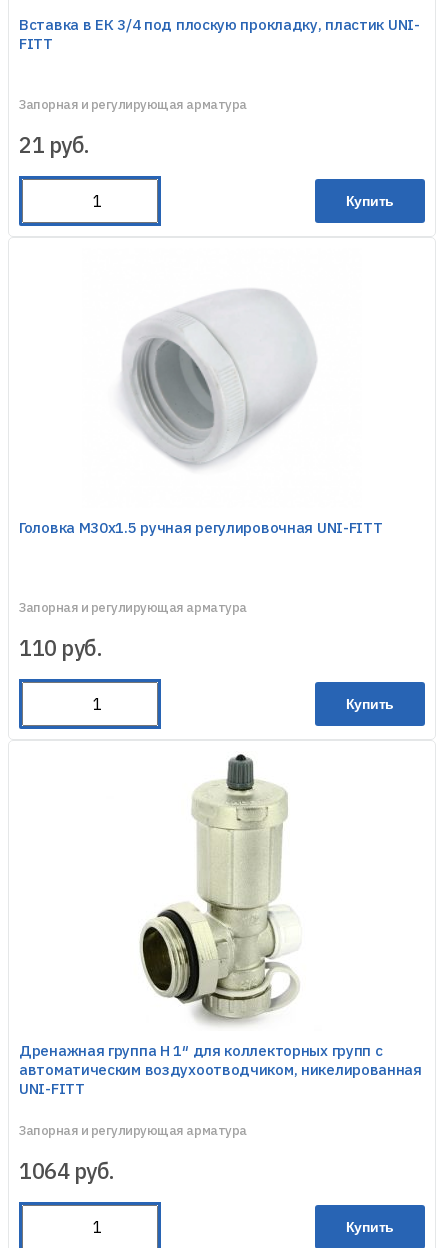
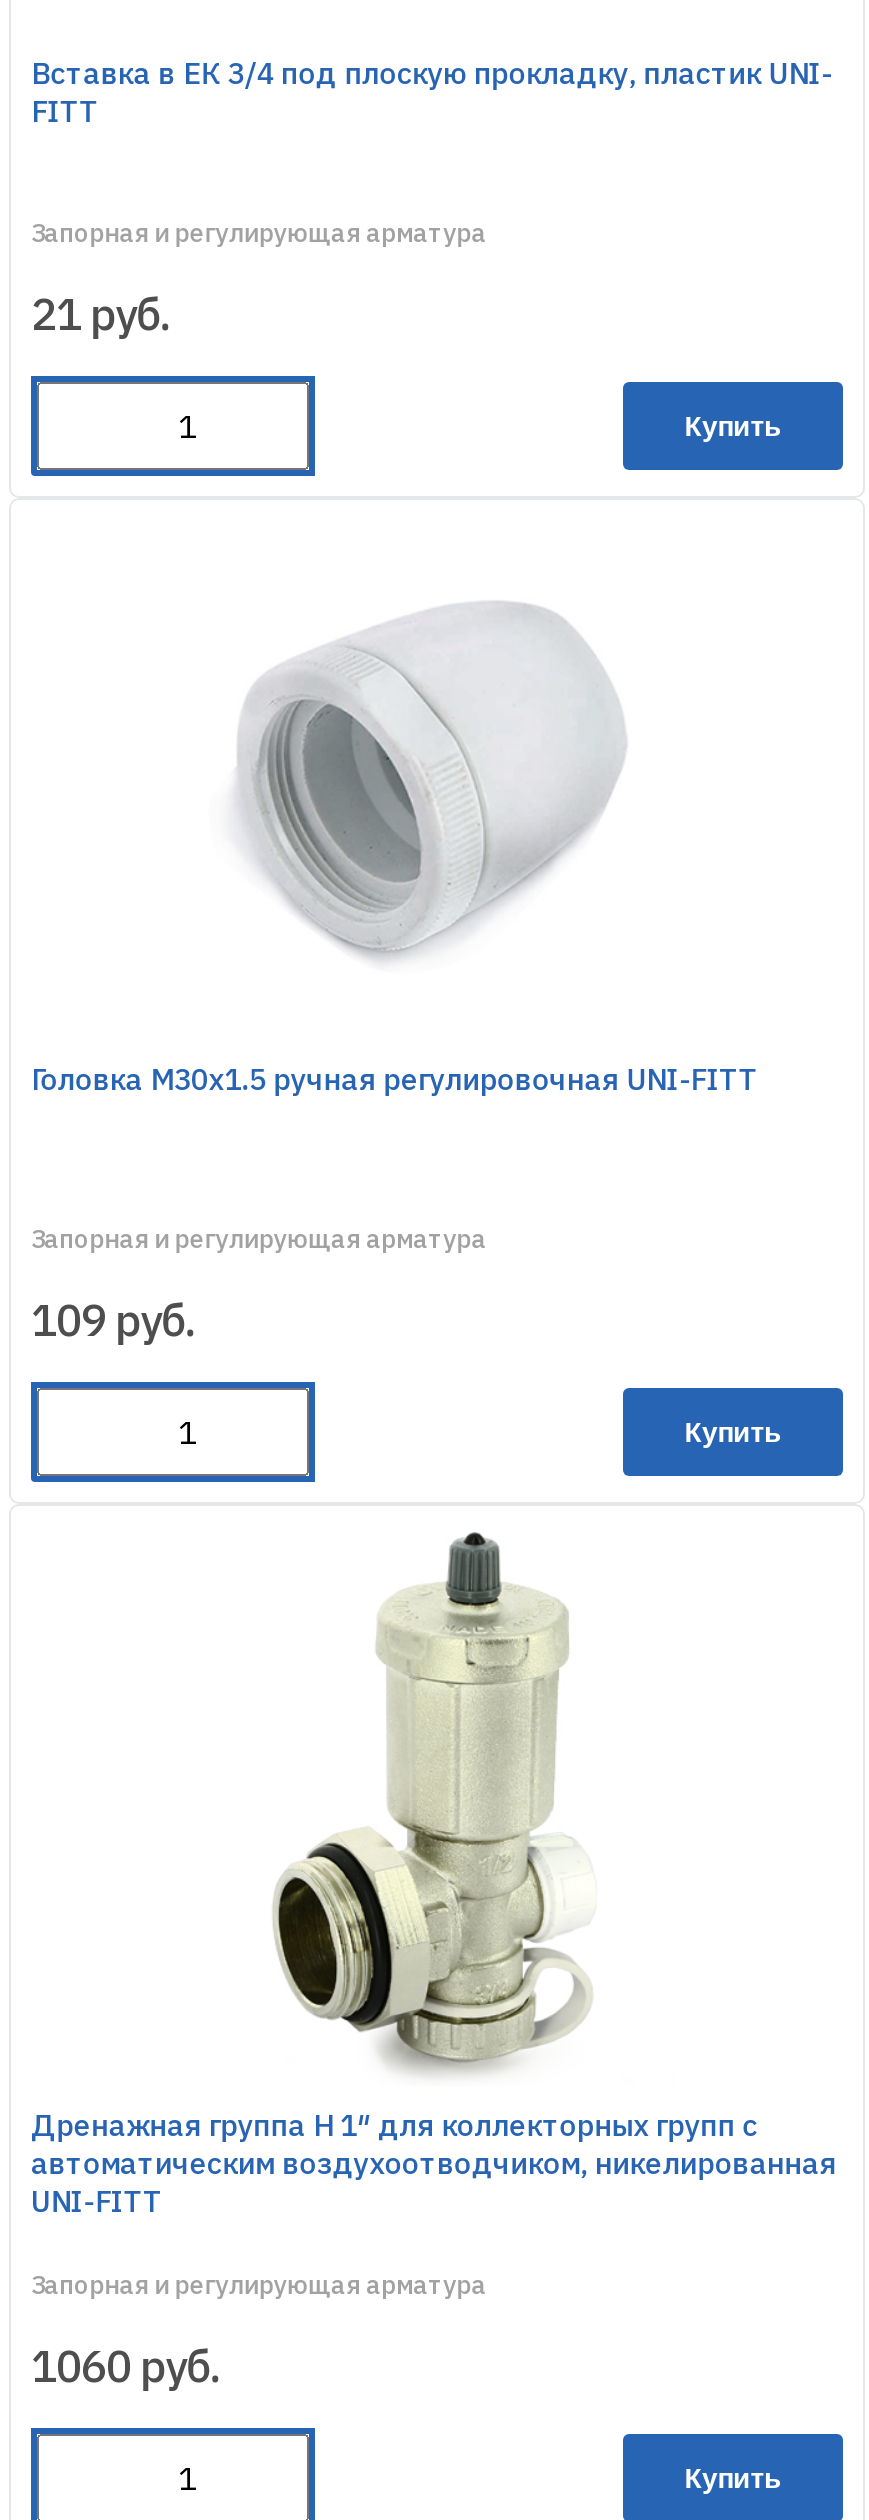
[19,633,102,662] 110 руб. -> [31,1290,197,1348] 109 руб.
[19,1156,115,1185] 1064 руб. -> [31,2336,222,2394] 1060 руб.

